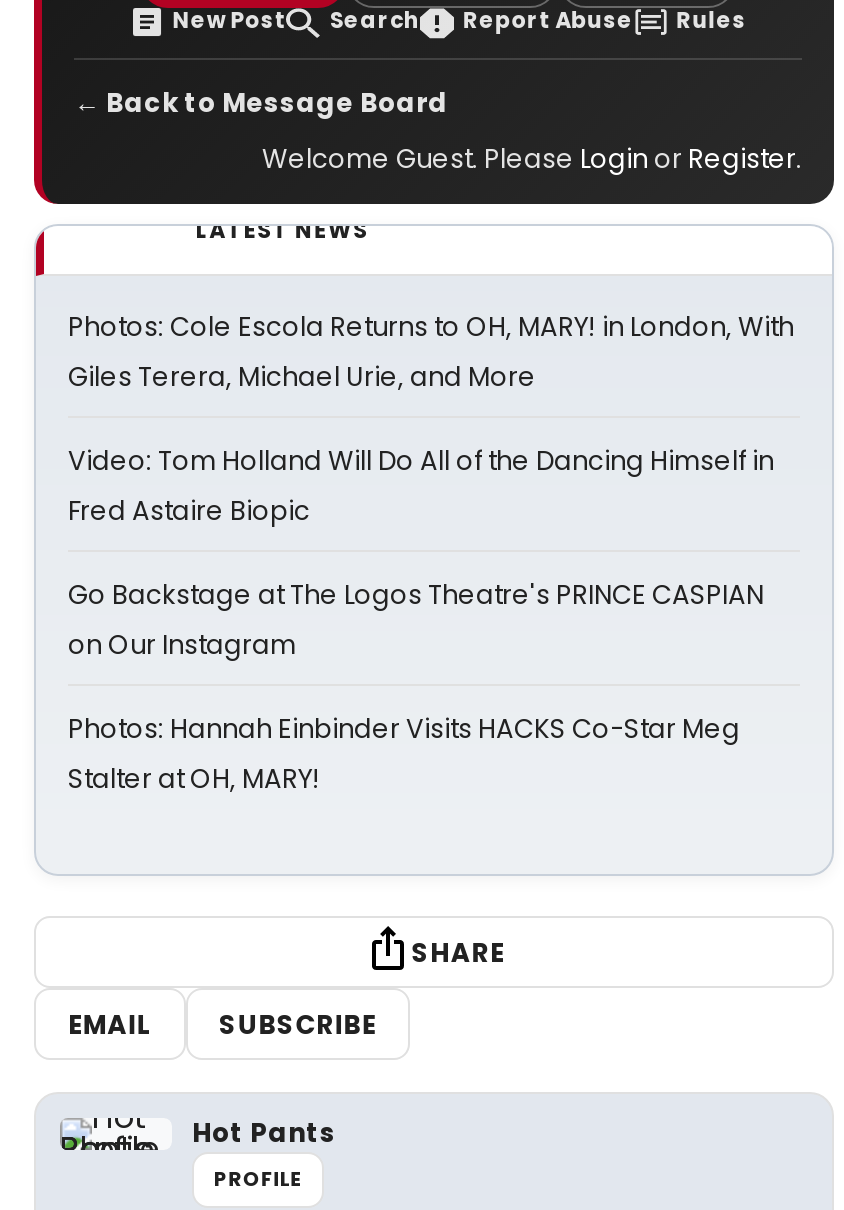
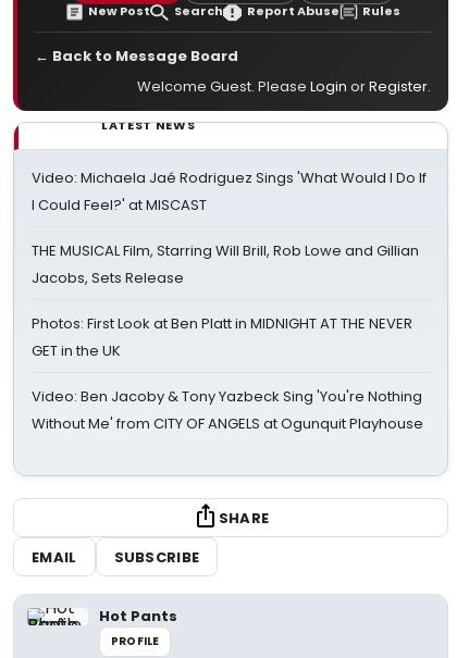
[68,308,794,396] Photos: Cole Escola Returns to OH, MARY! in London, With | Giles Terera, Michael Urie, and More -> [32,167,427,215] Video: Michaela Jaé Rodriguez Sings 'What Would I Do If | I Could Feel?' at MISCAST
[68,442,774,530] Video: Tom Holland Will Do All of the Dancing Himself in | Fred Astaire Biopic -> [32,240,419,288] THE MUSICAL Film, Starring Will Brill, Rob Lowe and Gillian | Jacobs, Sets Release
[68,576,764,664] Go Backstage at The Logos Theatre's PRINCE CASPIAN | on Our Instagram -> [32,313,412,361] Photos: First Look at Ben Platt in MIDNIGHT AT THE NEVER | GET in the UK
[68,710,740,798] Photos: Hannah Einbinder Visits HACKS Co-Star Meg | Stalter at OH, MARY! -> [32,386,423,434] Video: Ben Jacoby & Tony Yazbeck Sing 'You're Nothing | Without Me' from CITY OF ANGELS at Ogunquit Playhouse

